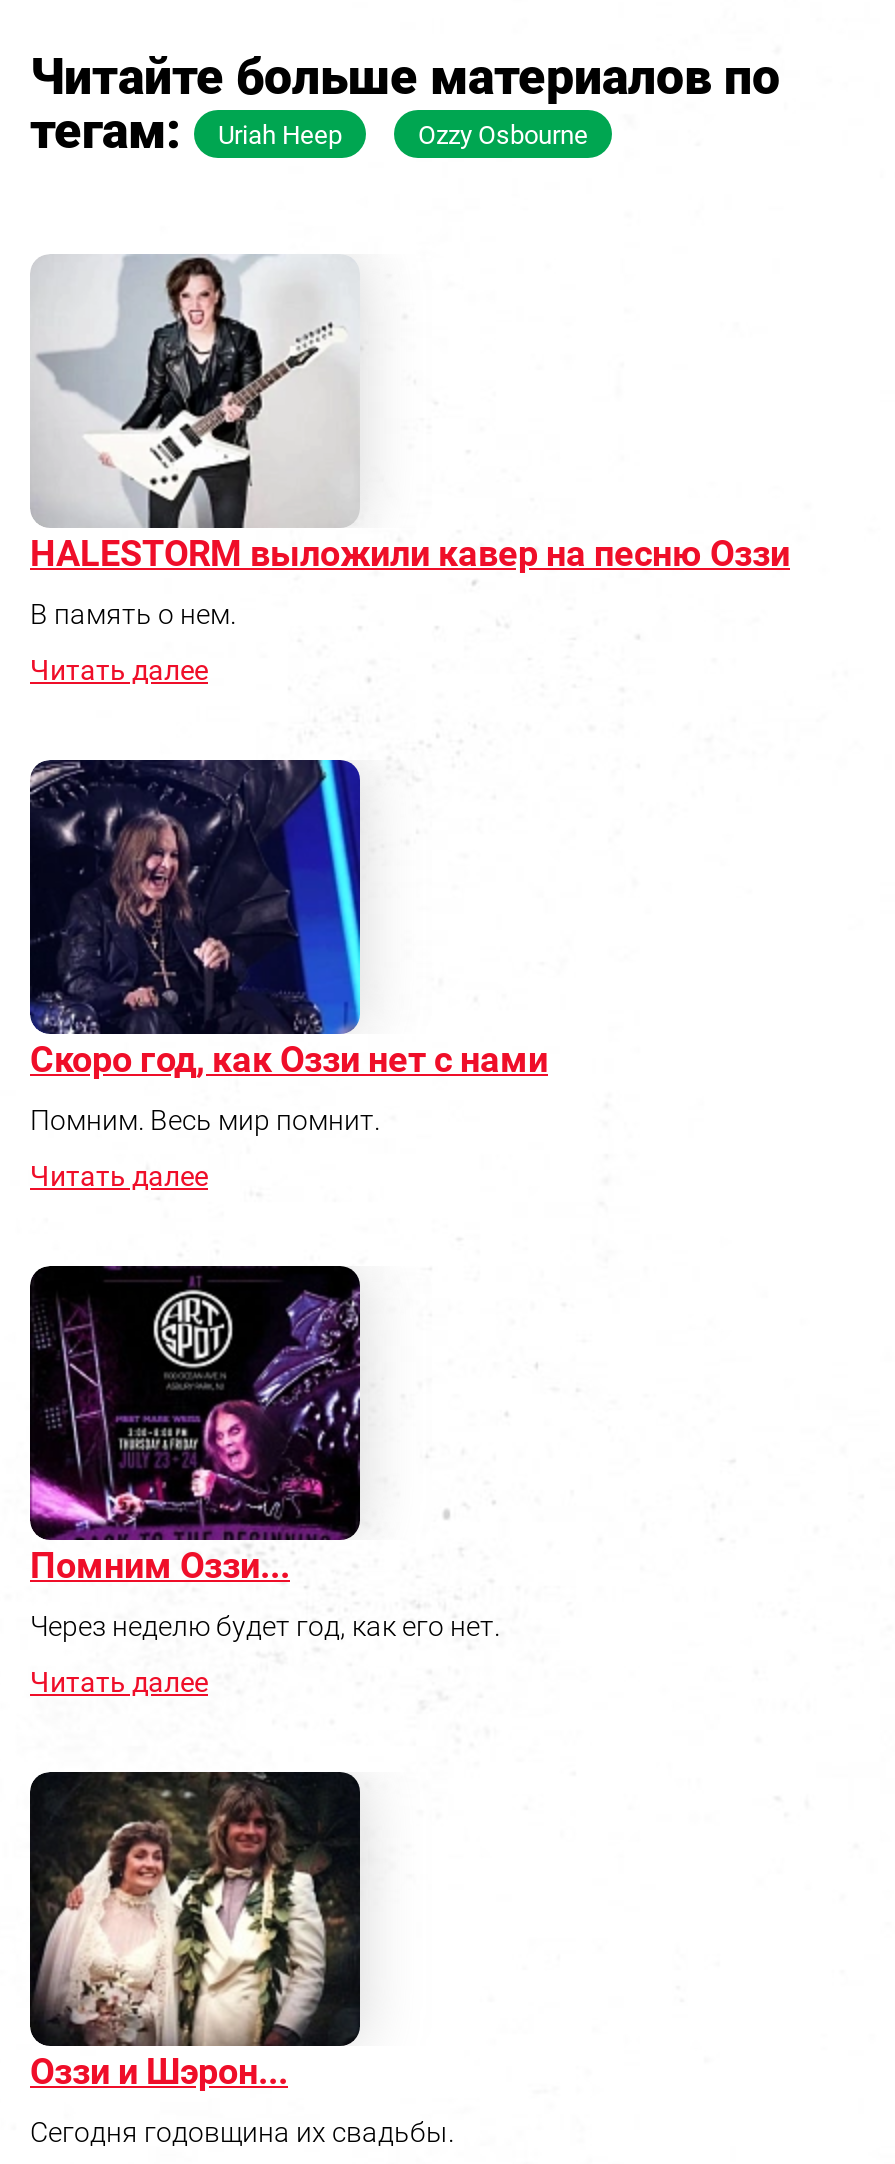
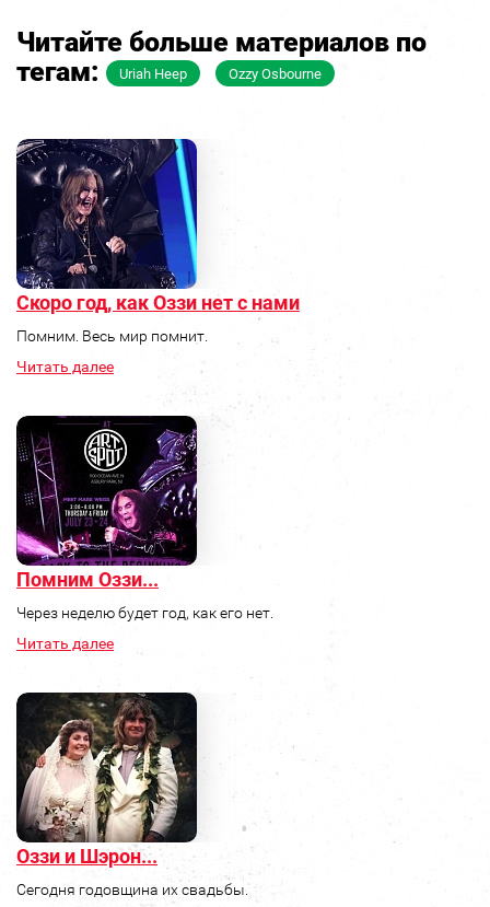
[30,254,790,686] [image] | HALESTORM выложили кавер на песню Оззи | В память о нем. | Читать далее -> none

